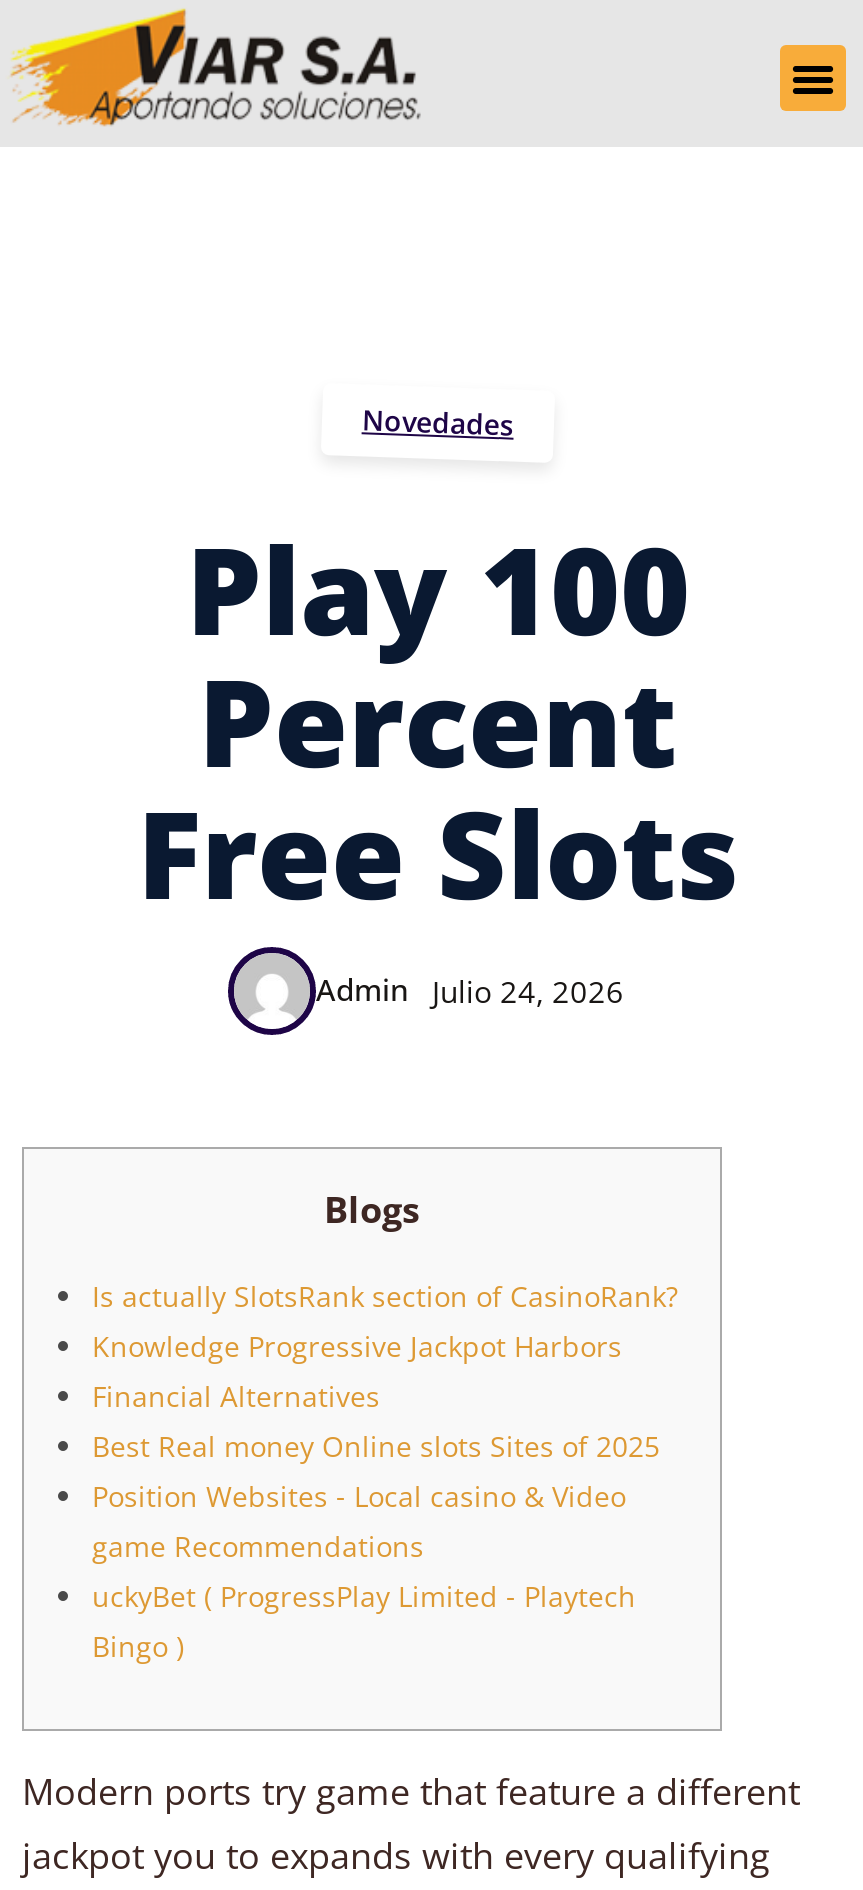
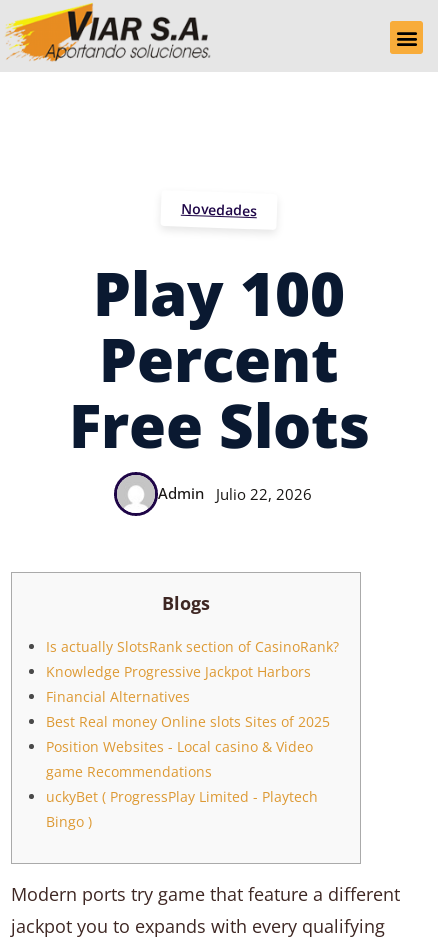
[316,970,624,1011] Admin Julio 24, 2026 -> [158,483,312,504] Admin Julio 22, 2026

